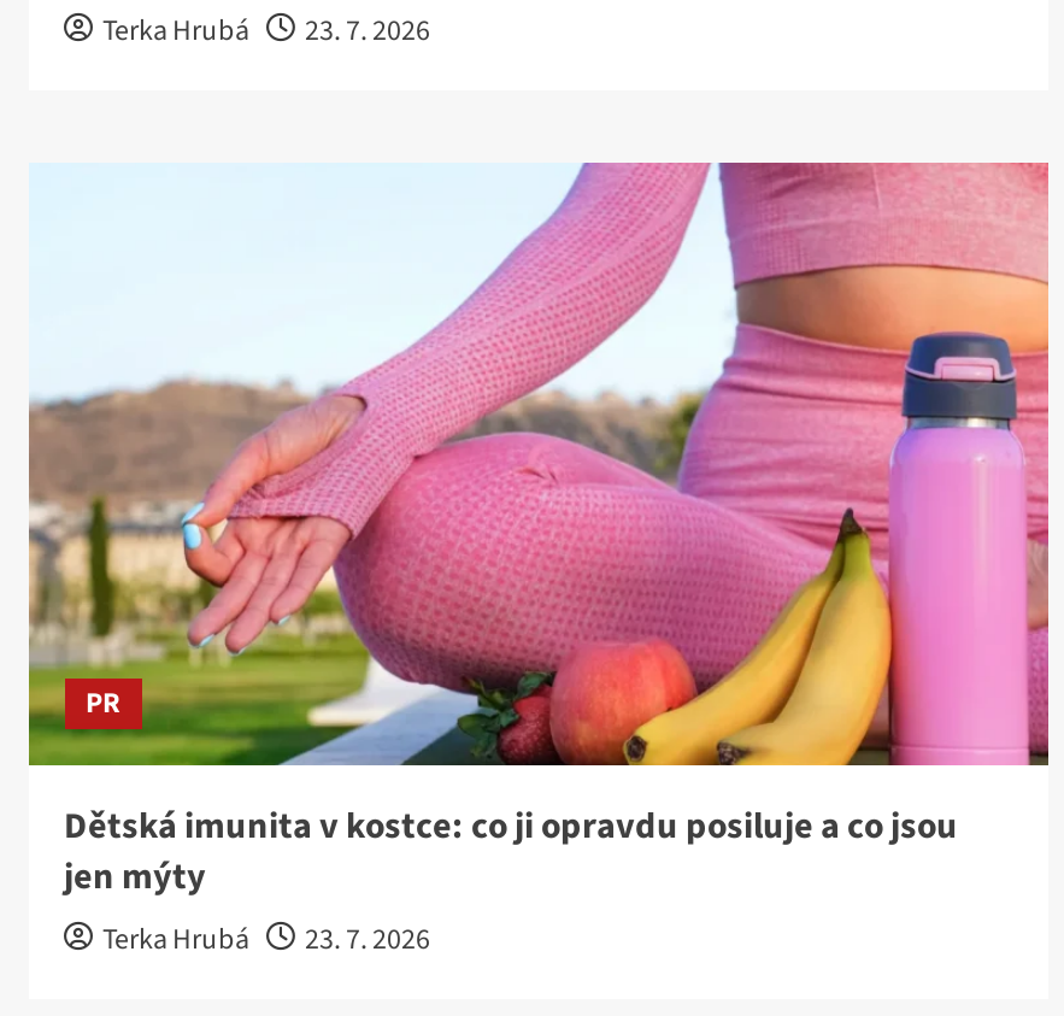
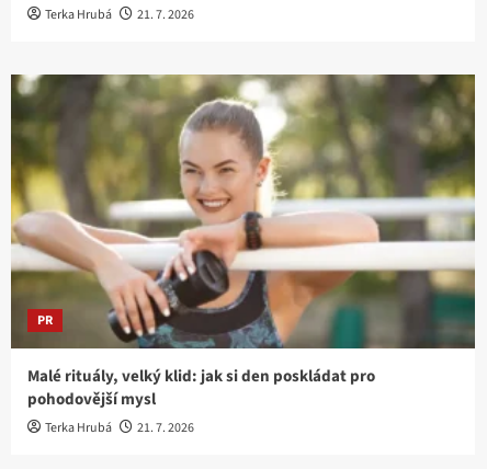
[102,11,430,52] Terka Hrubá 23. 7. 2026 -> [44,5,194,24] Terka Hrubá 21. 7. 2026
[27,160,1051,903] [image] | Dětská imunita v kostce: co ji opravdu posiluje a co jsou | jen mýty -> [10,73,476,411] [image] | Malé rituály, velký klid: jak si den poskládat pro | pohodovější mysl
[102,920,430,961] Terka Hrubá 23. 7. 2026 -> [44,419,194,437] Terka Hrubá 21. 7. 2026

